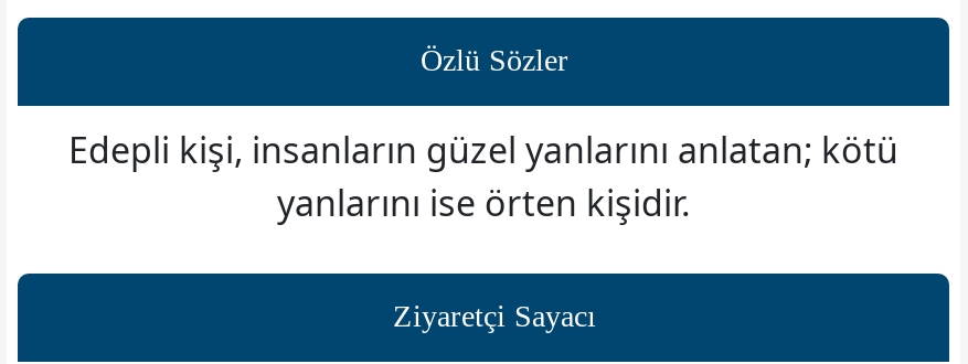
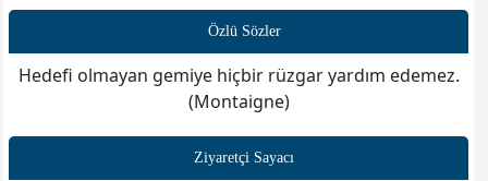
[68,126,898,227] Edepli kişi, insanların güzel yanlarını anlatan; kötü | yanlarını ise örten kişidir. -> [18,63,459,113] Hedefi olmayan gemiye hiçbir rüzgar yardım edemez. | (Montaigne)

